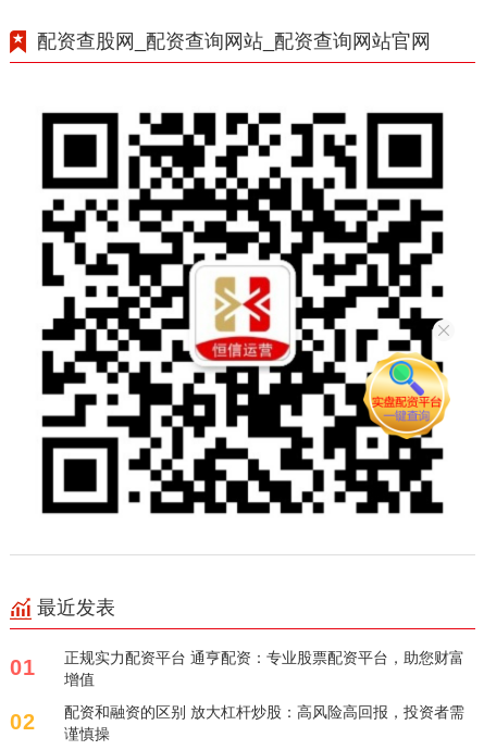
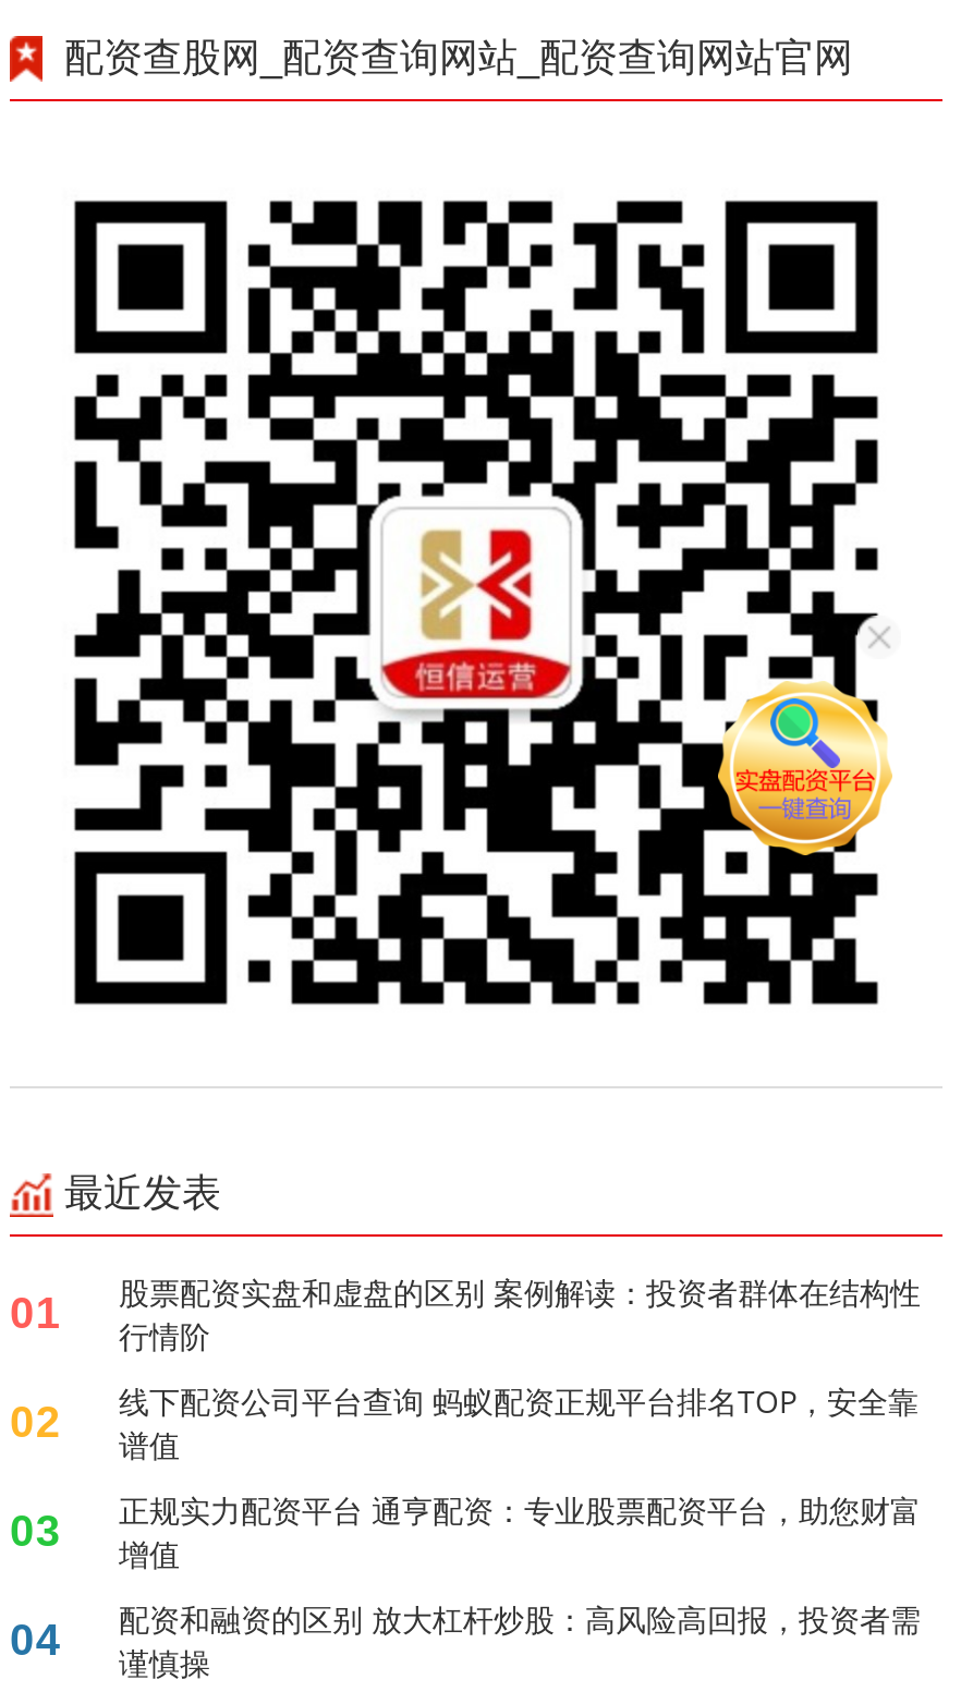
none -> [10,1271,921,1554] 股票配资实盘和虚盘的区别 案例解读：投资者群体在结构性 | 行情阶 | 02 | 线下配资公司平台查询 蚂蚁配资正规平台排名TOP，安全靠 | 谱值 | 03
[10,701,464,743] 02 配资和融资的区别 放大杠杆炒股：高风险高回报，投资者需 谨慎操 -> [10,1597,921,1682] 04 配资和融资的区别 放大杠杆炒股：高风险高回报，投资者需 谨慎操

